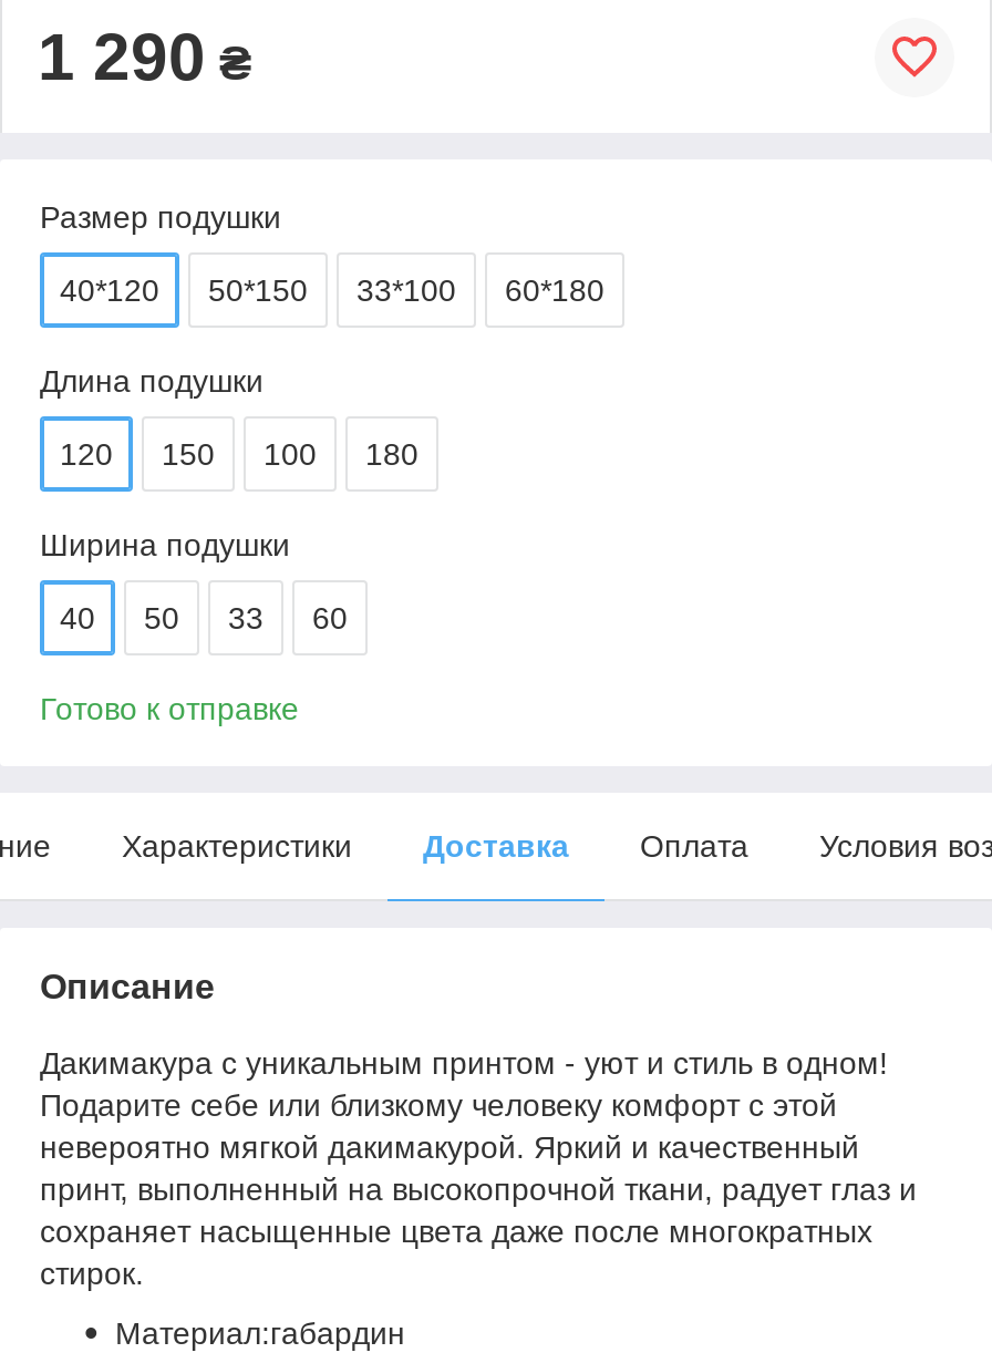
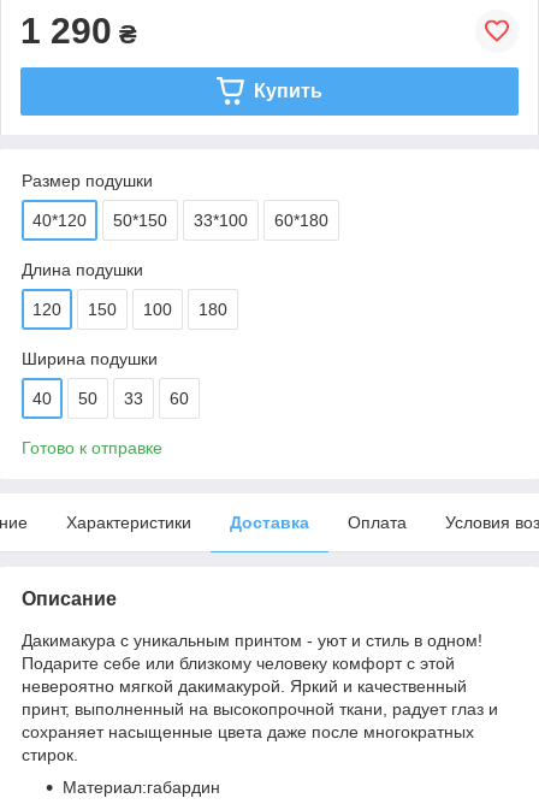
none -> [254,80,322,101] Купить

